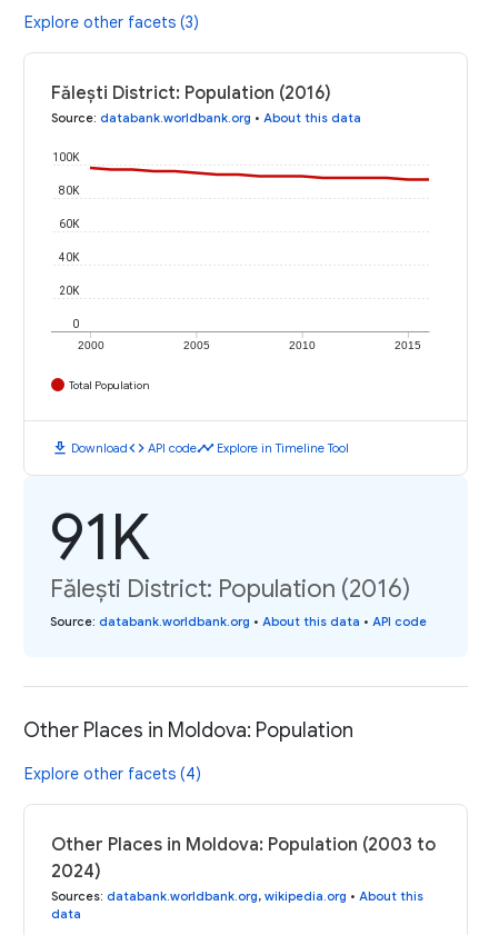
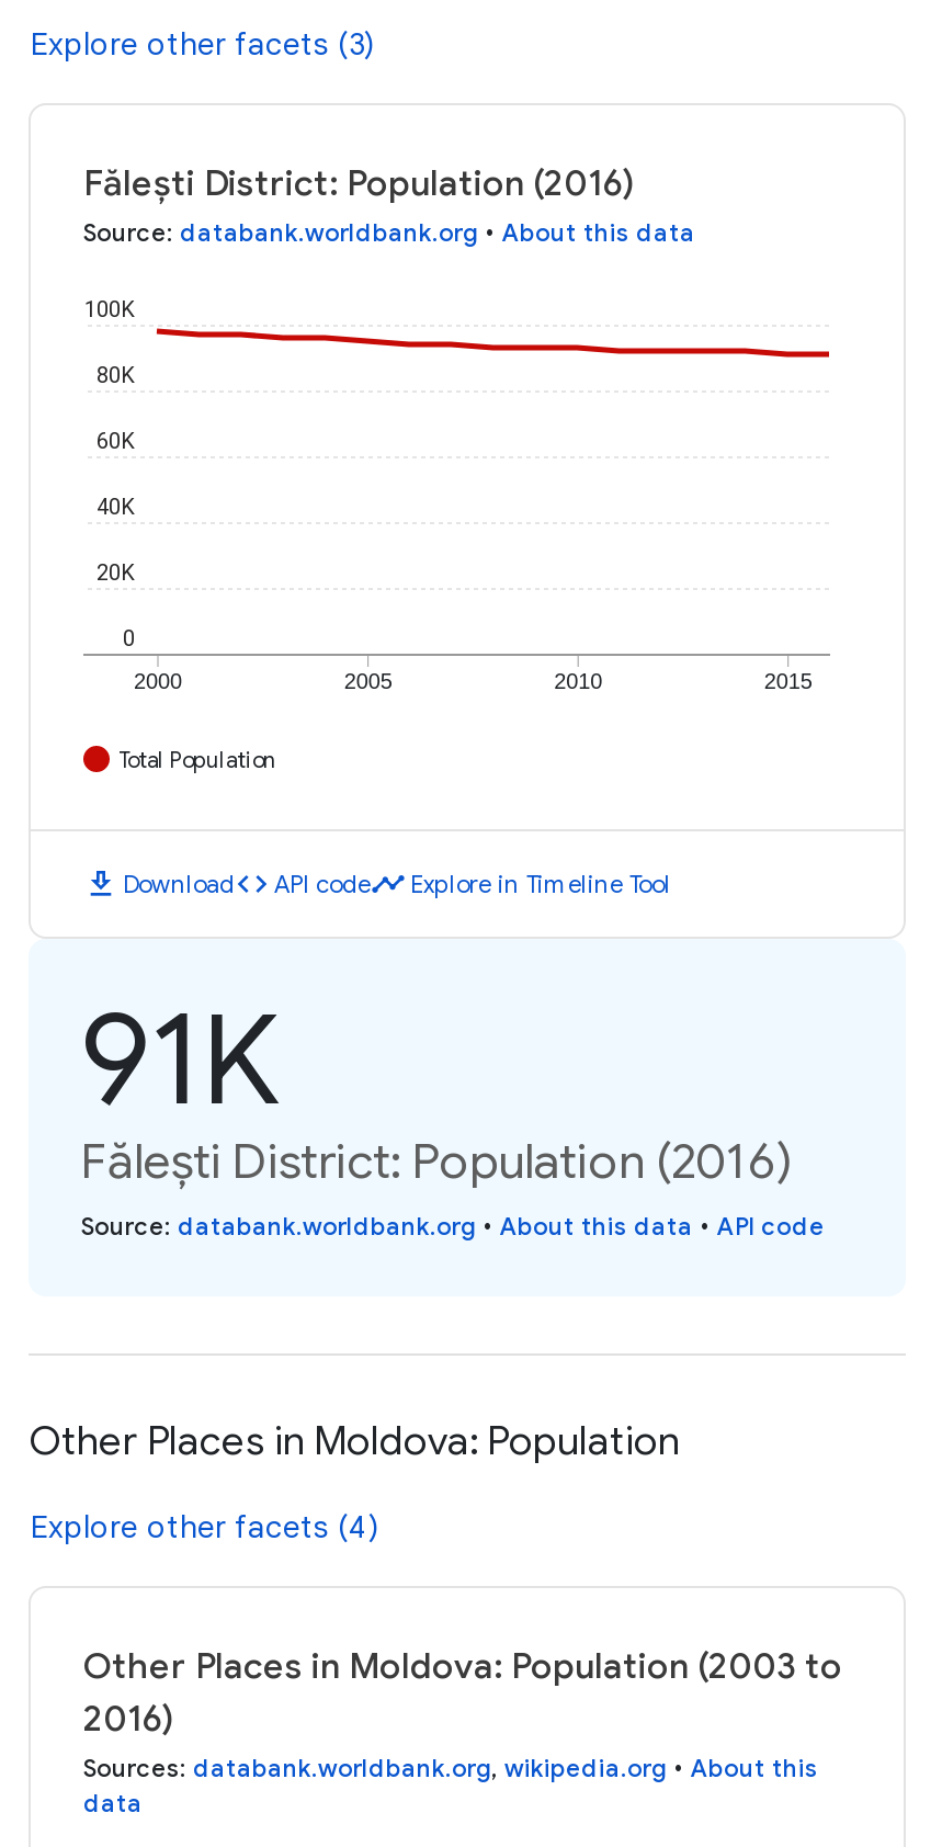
[51,860,101,883] 2024) -> [83,1697,175,1741] 2016)

